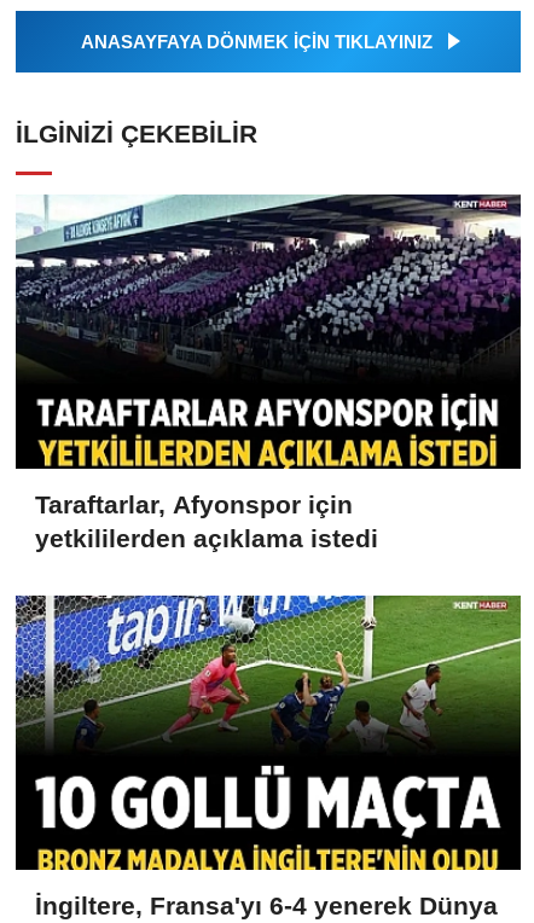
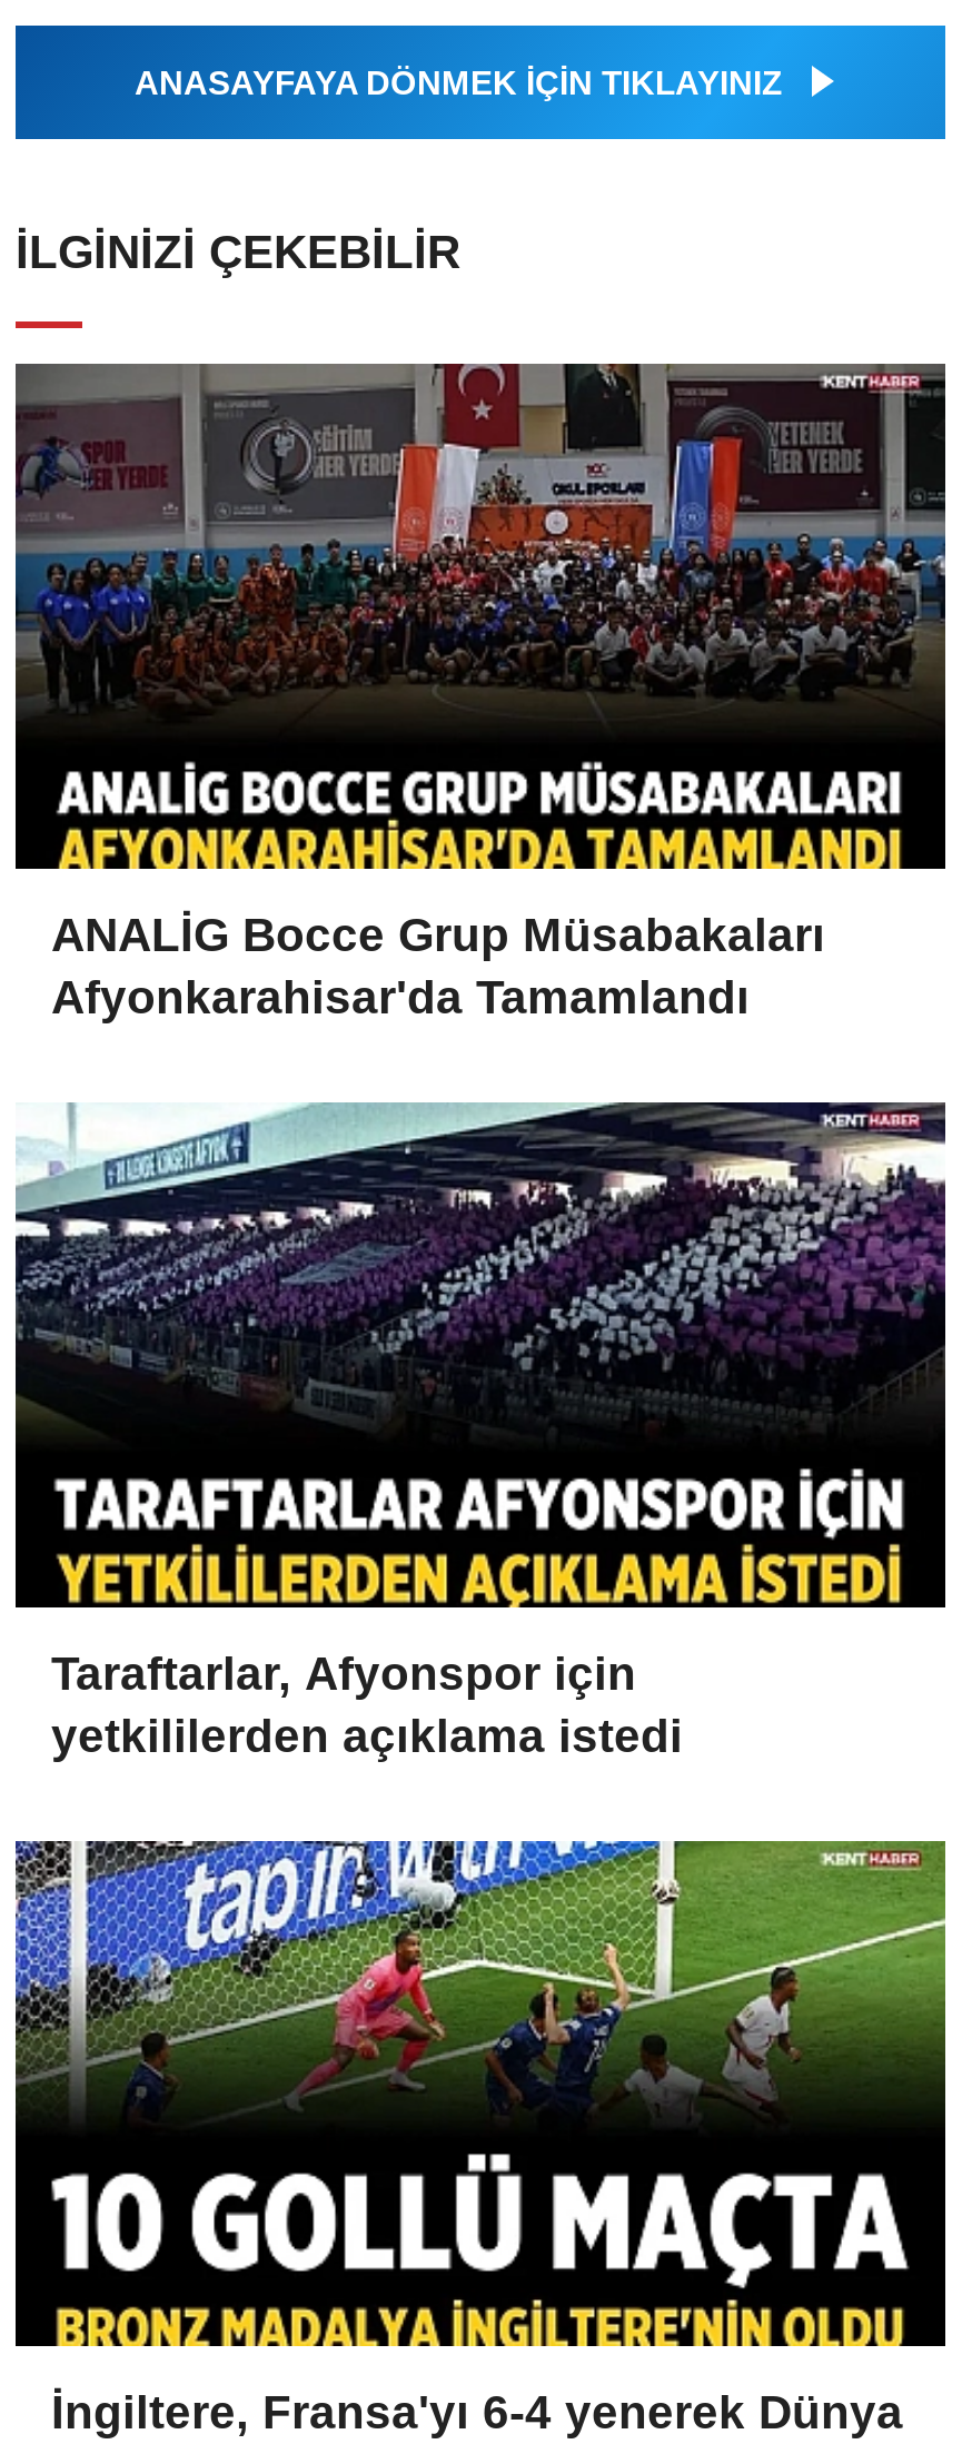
none -> [13,362,948,1021] [image] | ANALİG Bocce Grup Müsabakaları | Afyonkarahisar'da Tamamlandı

